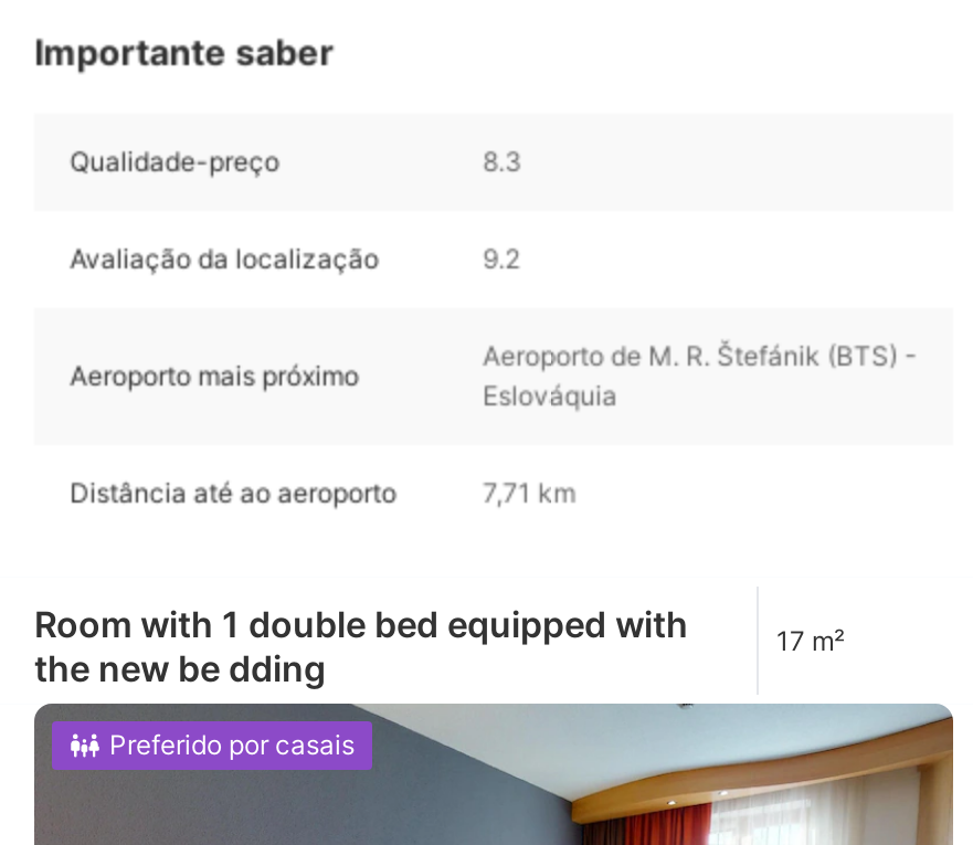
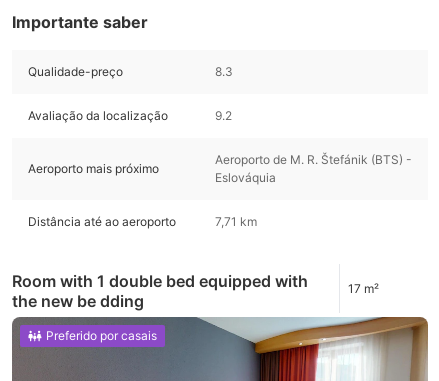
[355,704,953,834] [image] -> [162,316,428,375] [image]

